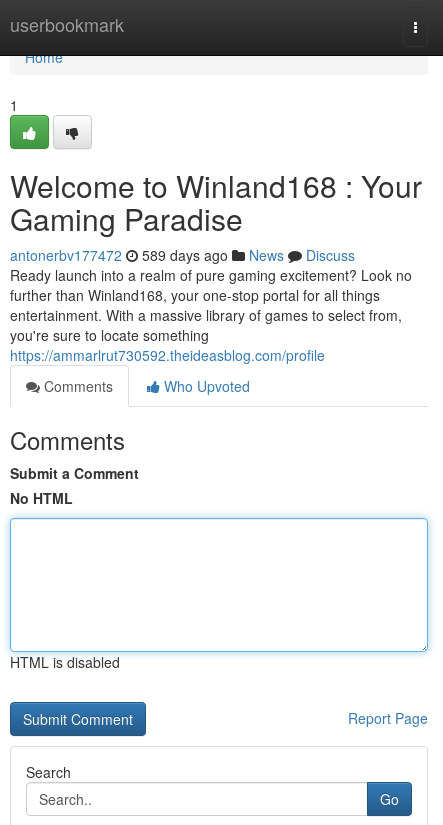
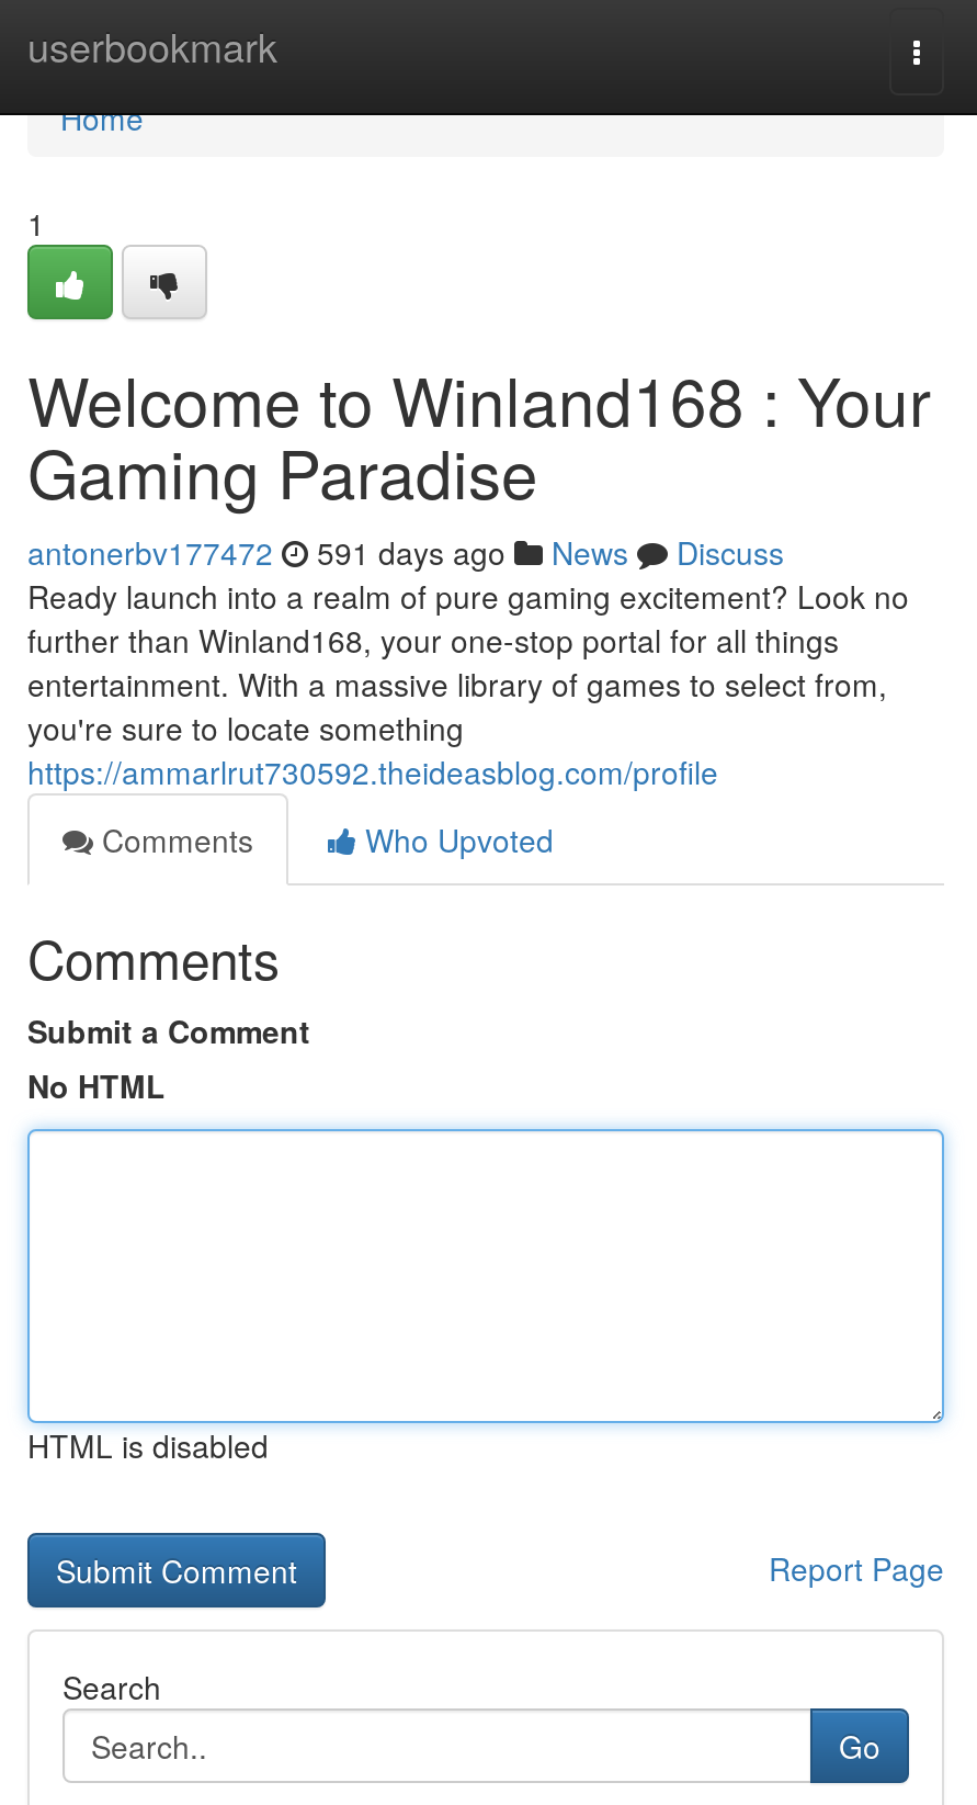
[10,245,355,265] antonerbv177472 589 days ago News Discuss -> [27,530,784,574] antonerbv177472 591 days ago News Discuss

